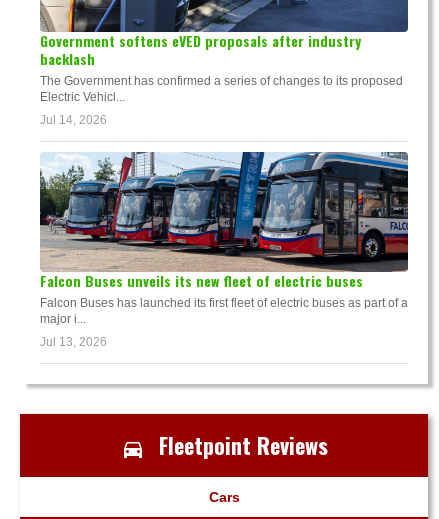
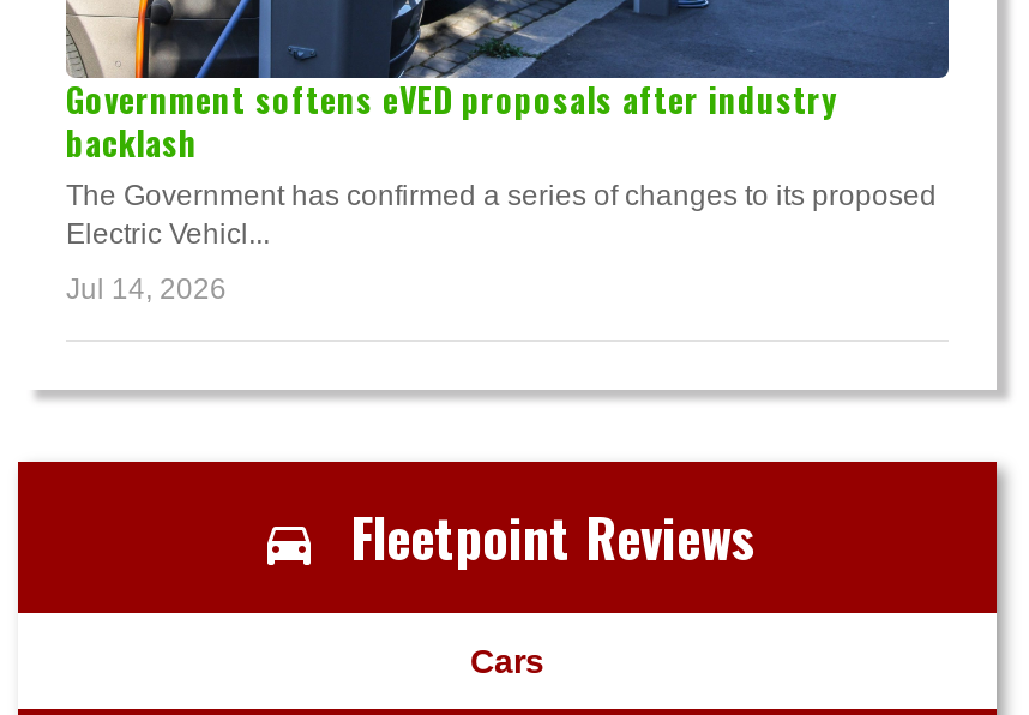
[40,151,409,349] [image] | Falcon Buses unveils its new fleet of electric buses | Falcon Buses has launched its first fleet of electric buses as part of a | major i... | Jul 13, 2026 -> none

